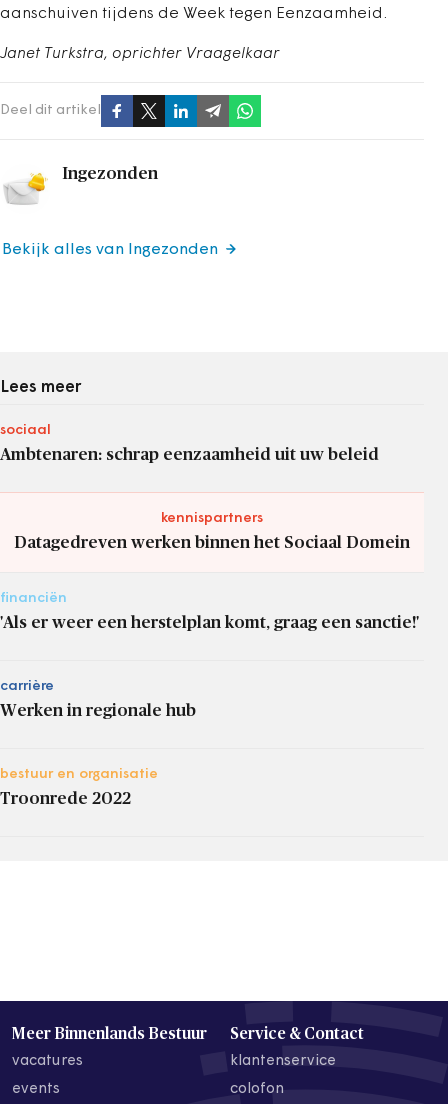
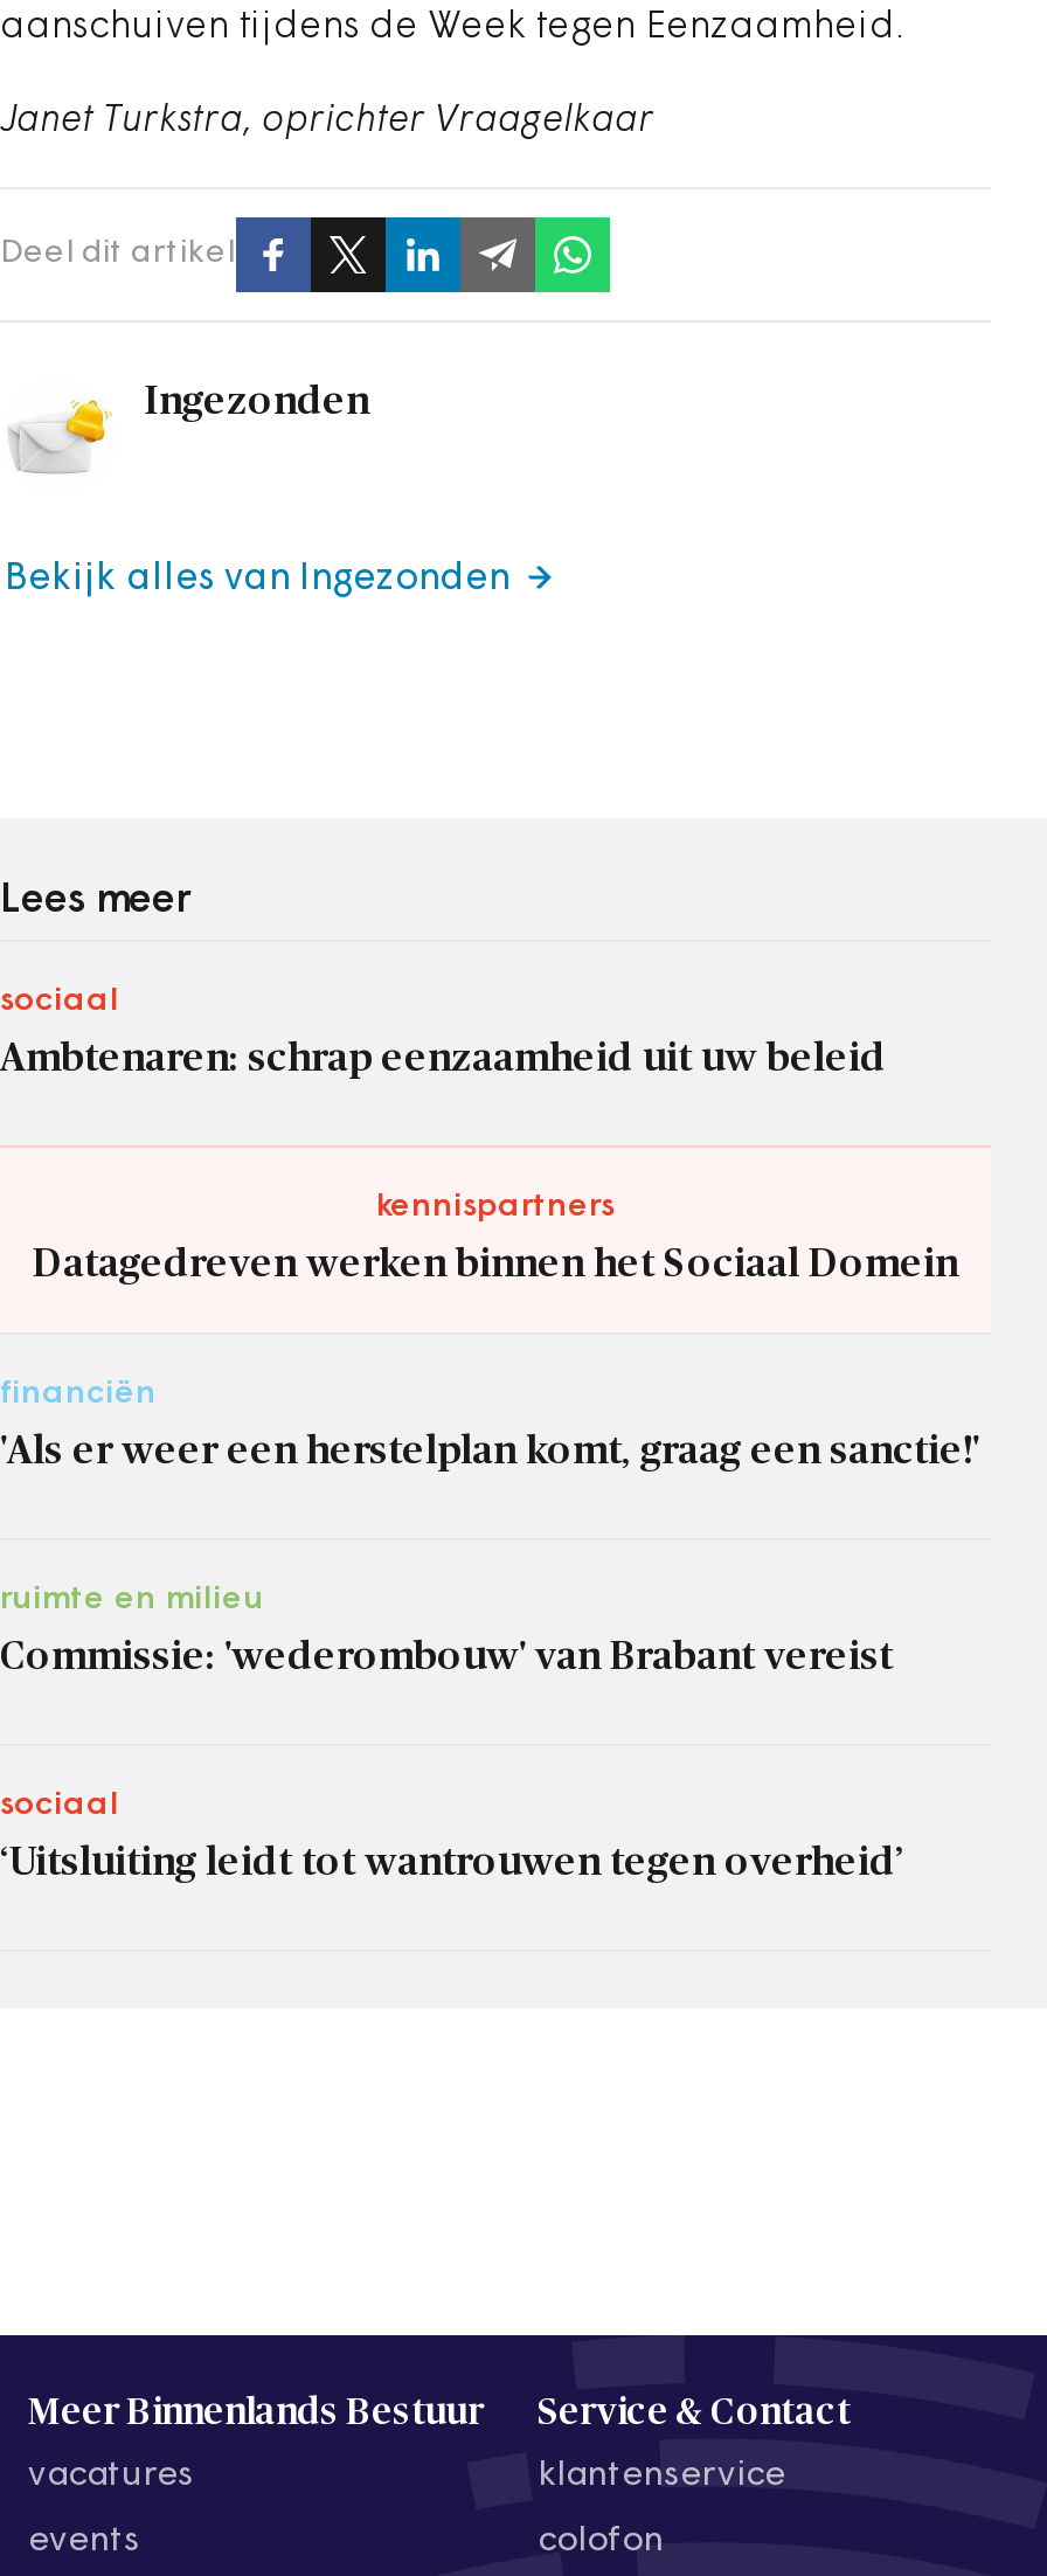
[0,679,54,694] carrière -> [0,1583,264,1618] ruimte en milieu
[0,702,196,719] Werken in regionale hub -> [0,1636,893,1676] Commissie: 'wederombouw' van Brabant vereist
[0,767,158,782] bestuur en organisatie -> [0,1788,119,1823] sociaal
[0,790,131,807] Troonrede 2022 -> [0,1842,904,1882] ‘Uitsluiting leidt tot wantrouwen tegen overheid’

